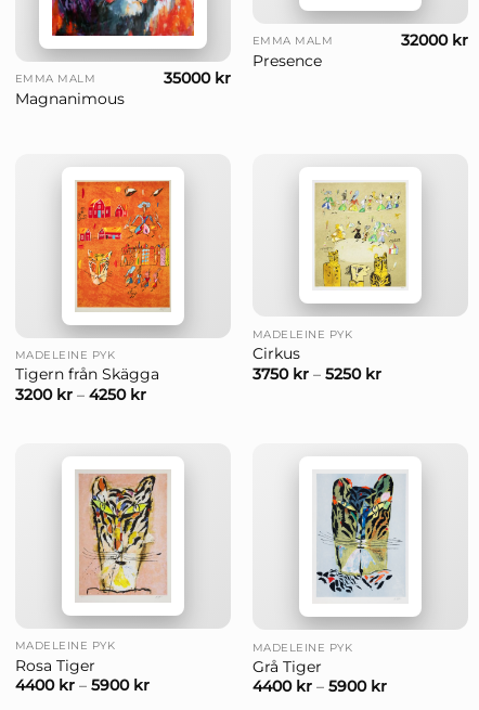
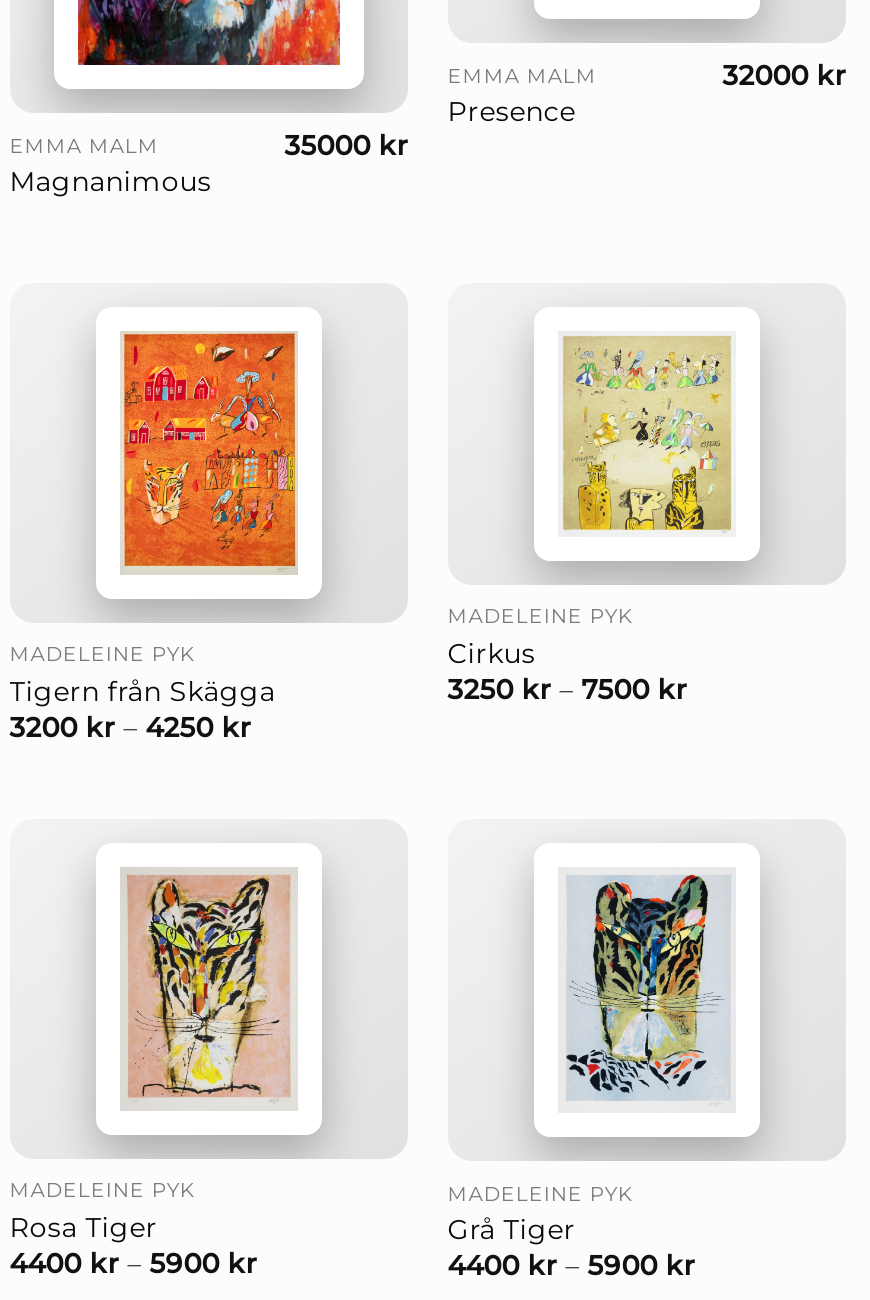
[252,365,381,382] 3750 kr – 5250 kr -> [448,673,688,705] 3250 kr – 7500 kr

